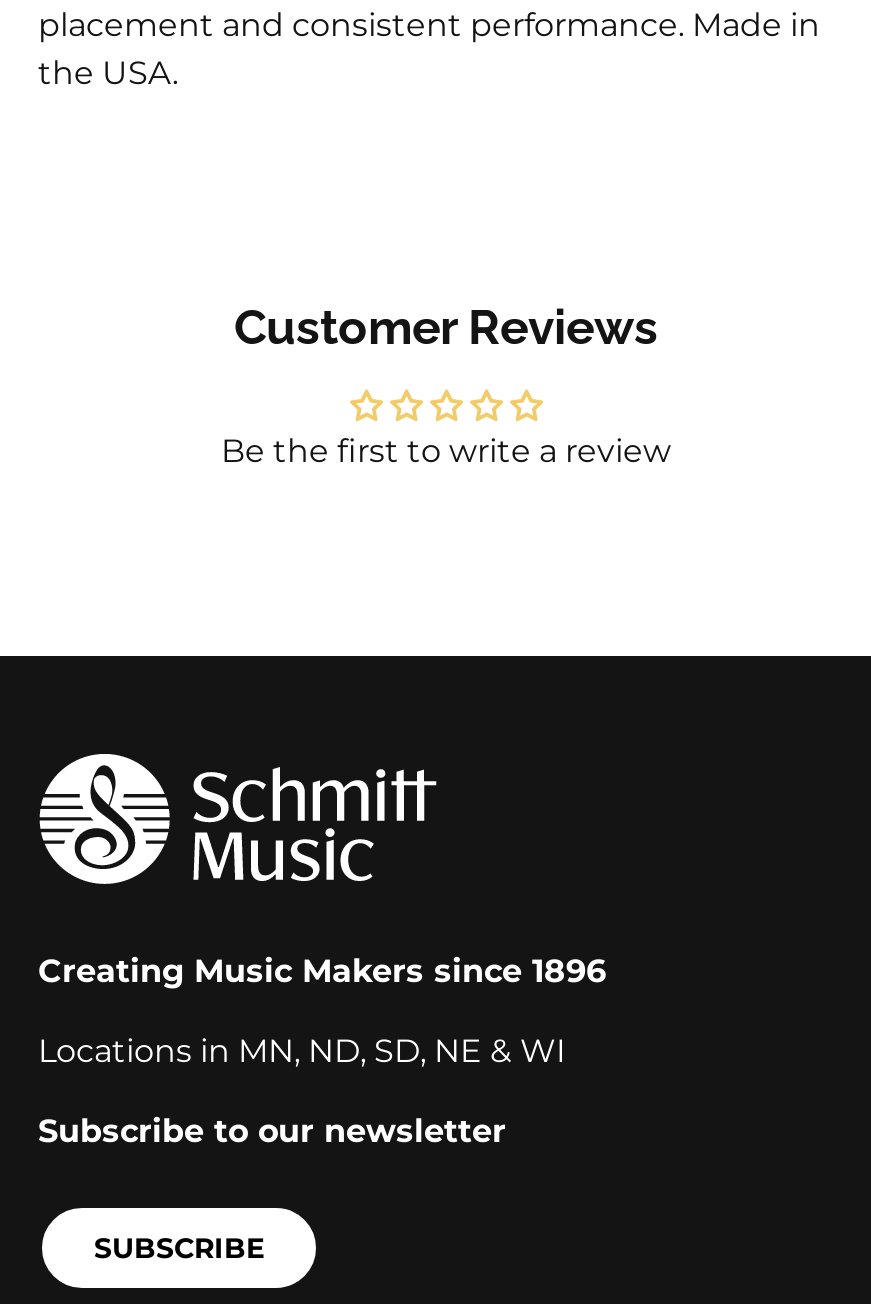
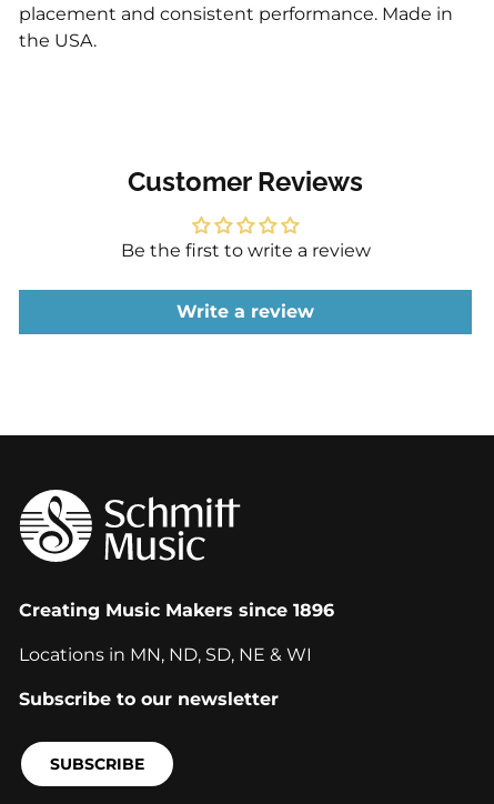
none -> [177,301,314,322] Write a review

